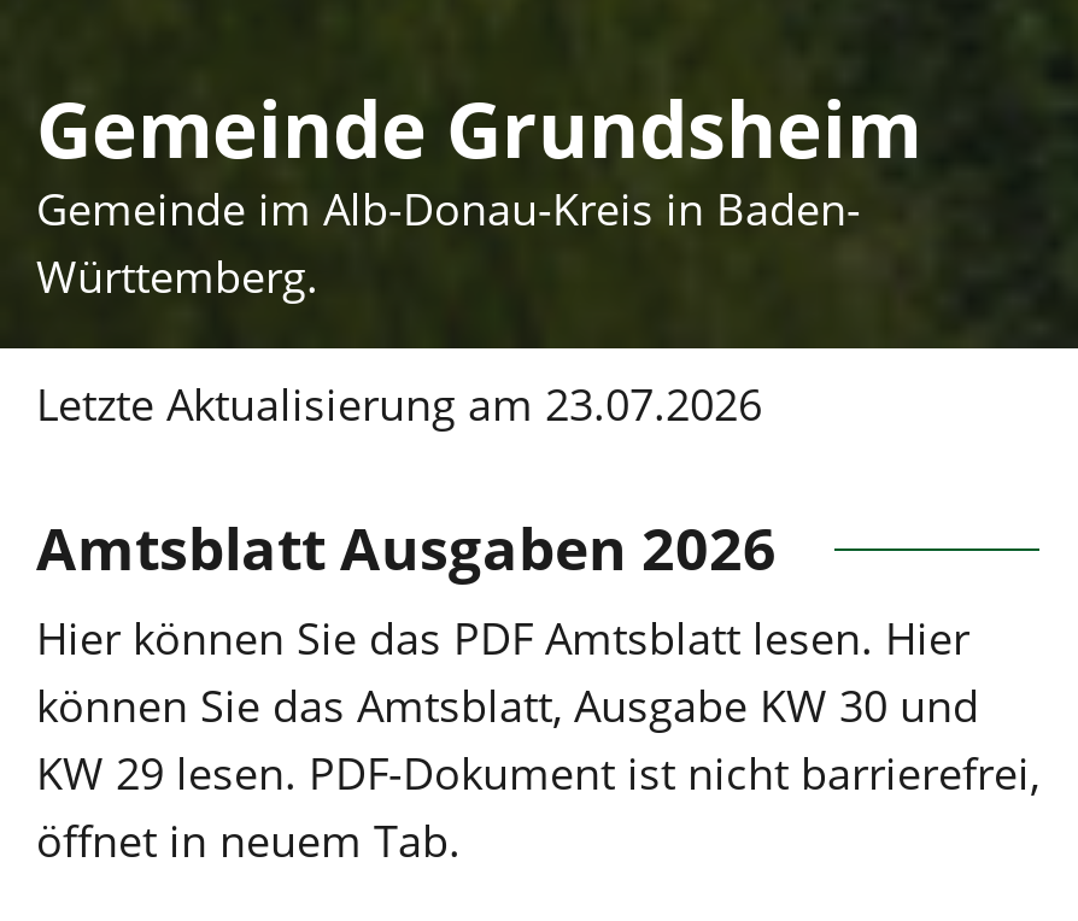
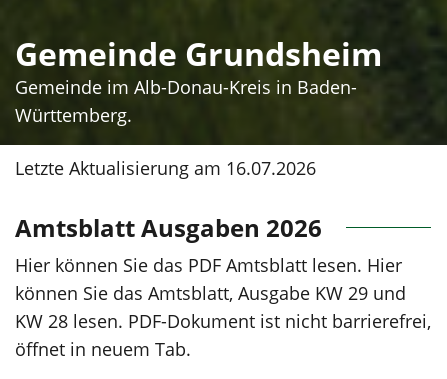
[36,375,762,433] Letzte Aktualisierung am 23.07.2026 -> [15,156,316,180] Letzte Aktualisierung am 16.07.2026
[36,677,979,734] können Sie das Amtsblatt, Ausgabe KW 30 und -> [15,281,406,305] können Sie das Amtsblatt, Ausgabe KW 29 und
[36,744,1039,802] KW 29 lesen. PDF-Dokument ist nicht barrierefrei, -> [15,309,431,333] KW 28 lesen. PDF-Dokument ist nicht barrierefrei,

